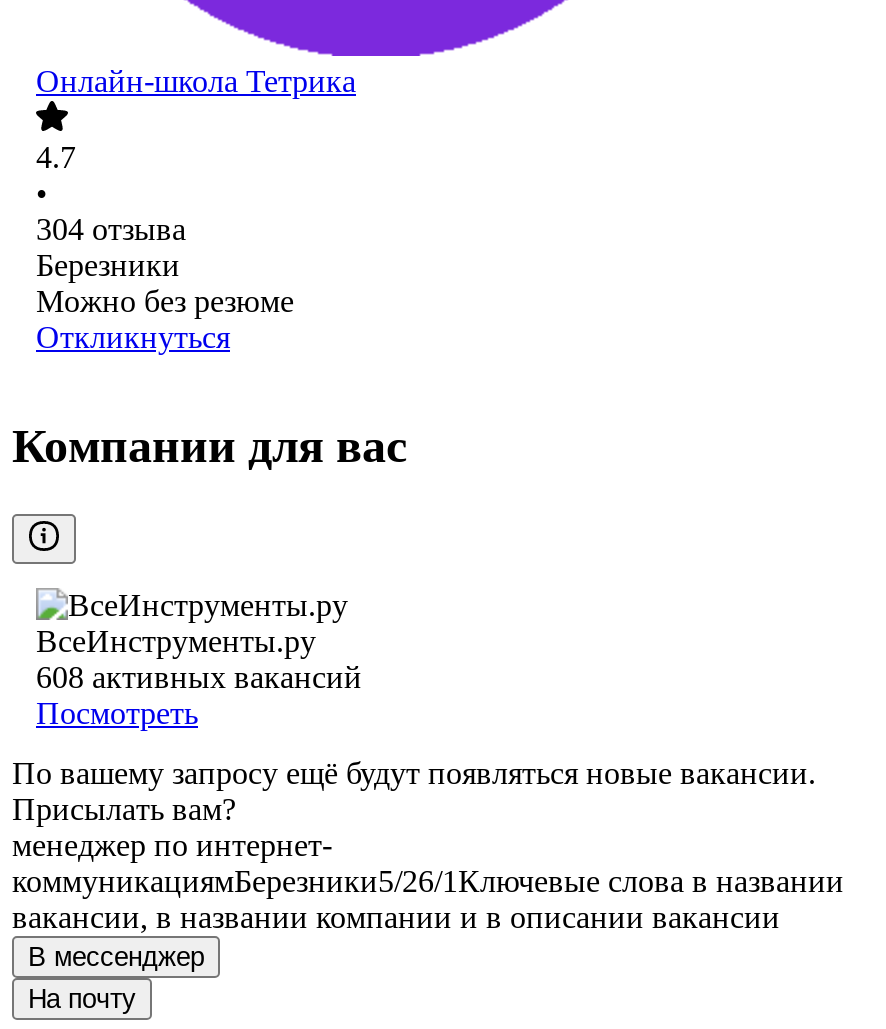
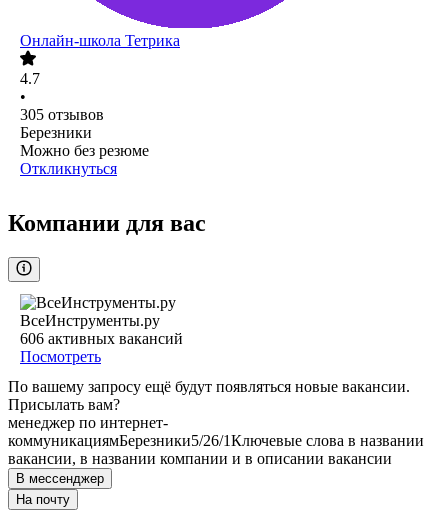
[36,213,186,247] 304 отзыва -> [20,106,104,123] 305 отзывов
[36,661,362,695] 608 активных вакансий -> [20,330,183,347] 606 активных вакансий

